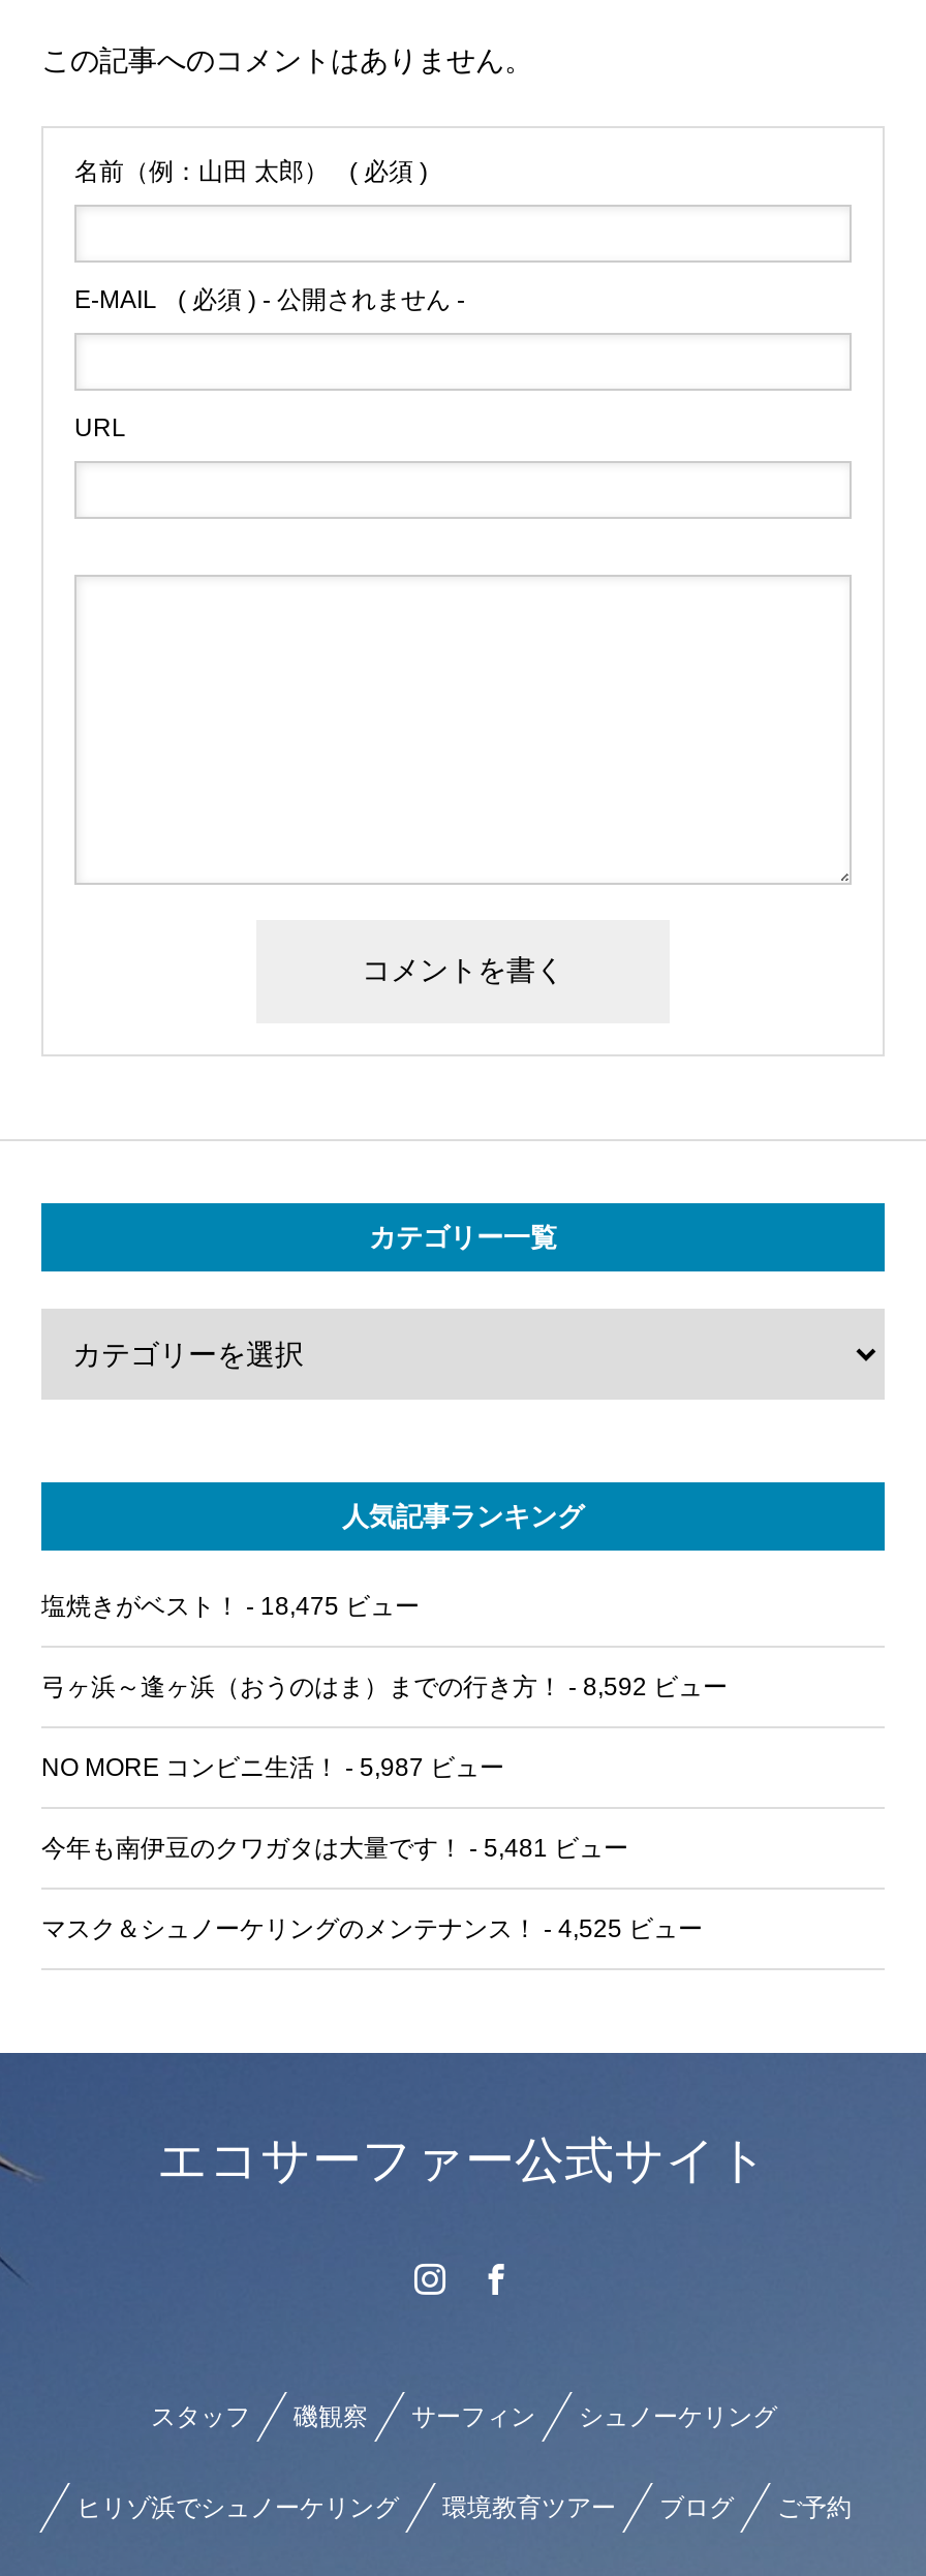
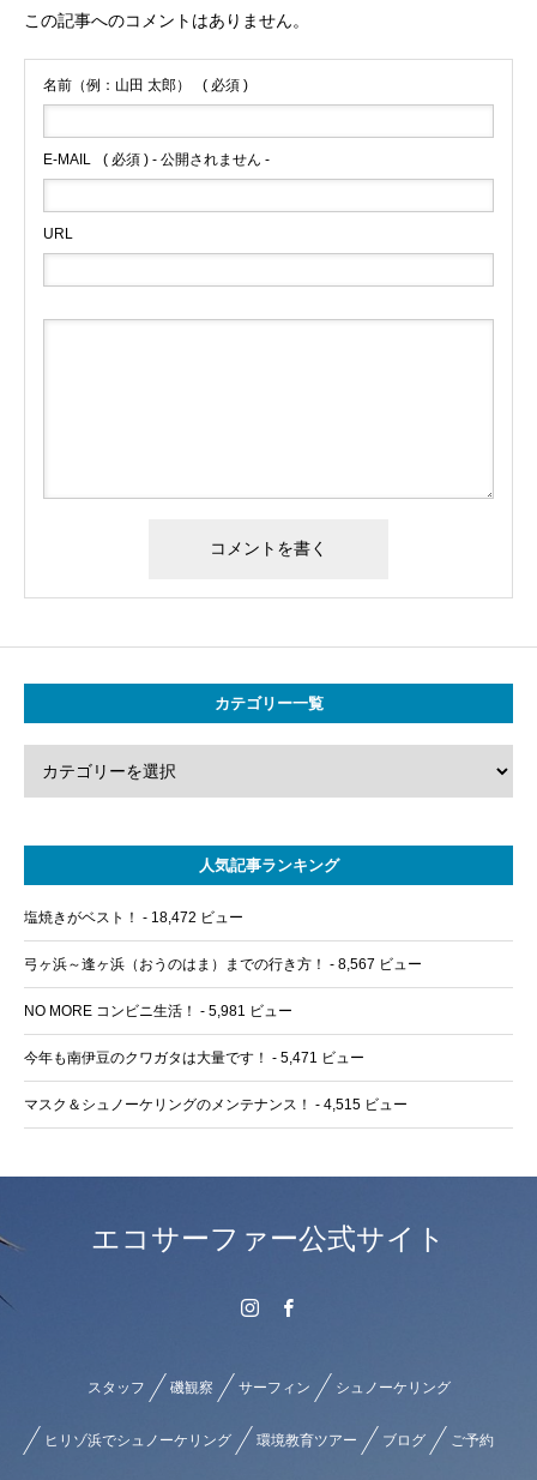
[41,1592,420,1621] 塩焼きがベスト！- 18,475 ビュー -> [24,909,243,926] 塩焼きがベスト！- 18,472 ビュー
[41,1673,728,1701] 弓ヶ浜～逢ヶ浜（おうのはま）までの行き方！- 8,592 ビュー -> [24,956,422,973] 弓ヶ浜～逢ヶ浜（おうのはま）までの行き方！- 8,567 ビュー
[41,1753,504,1782] NO MORE コンビニ生活！- 5,987 ビュー -> [24,1003,292,1019] NO MORE コンビニ生活！- 5,981 ビュー
[41,1834,628,1863] 今年も南伊豆のクワガタは大量です！- 5,481 ビュー -> [24,1049,364,1066] 今年も南伊豆のクワガタは大量です！- 5,471 ビュー
[41,1914,703,1943] マスク＆シュノーケリングのメンテナンス！- 4,525 ビュー -> [24,1096,408,1113] マスク＆シュノーケリングのメンテナンス！- 4,515 ビュー

